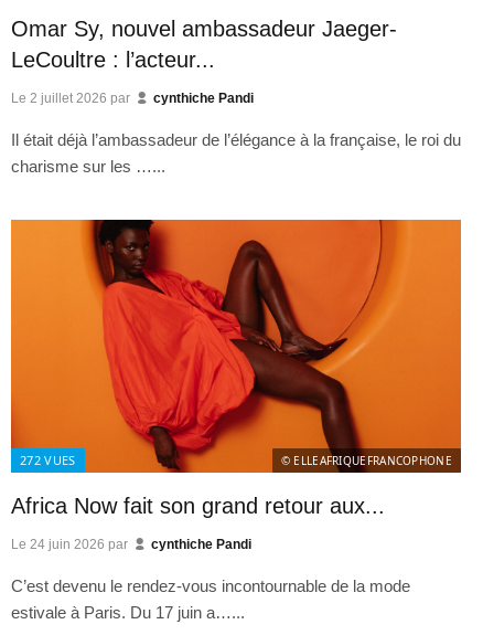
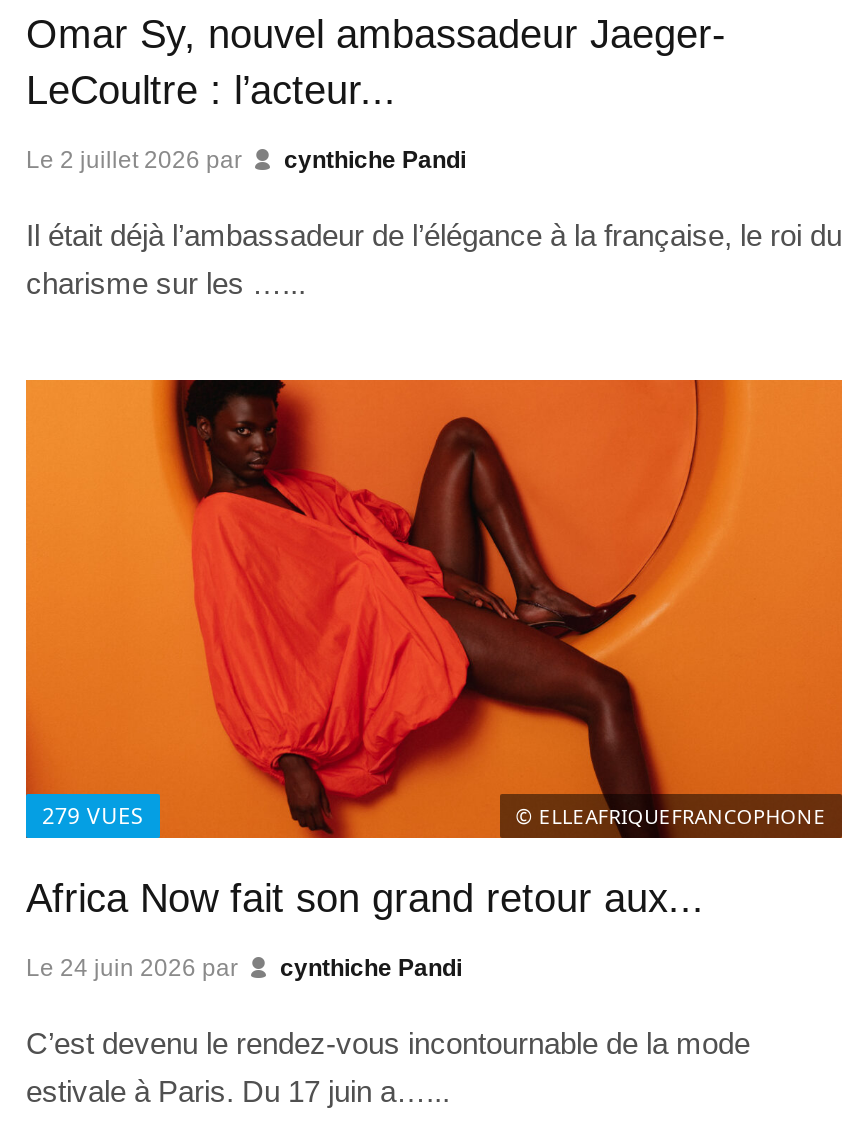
[20,452,76,468] 272 VUES -> [42,800,143,830] 279 VUES

